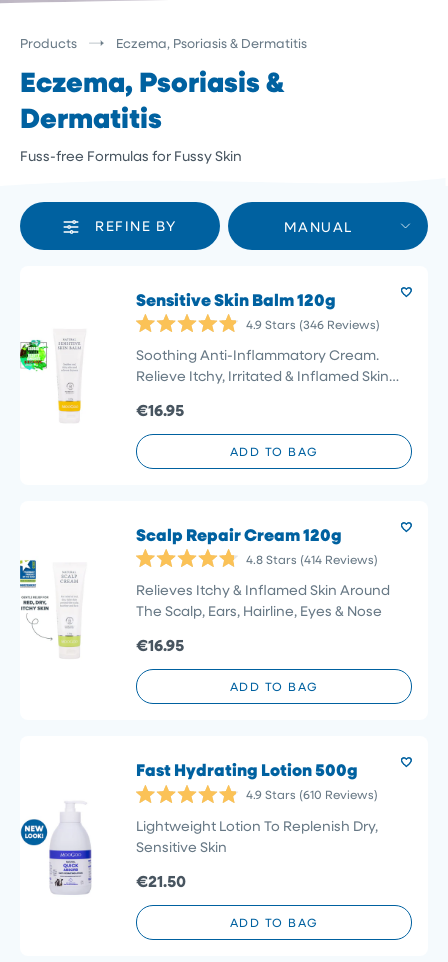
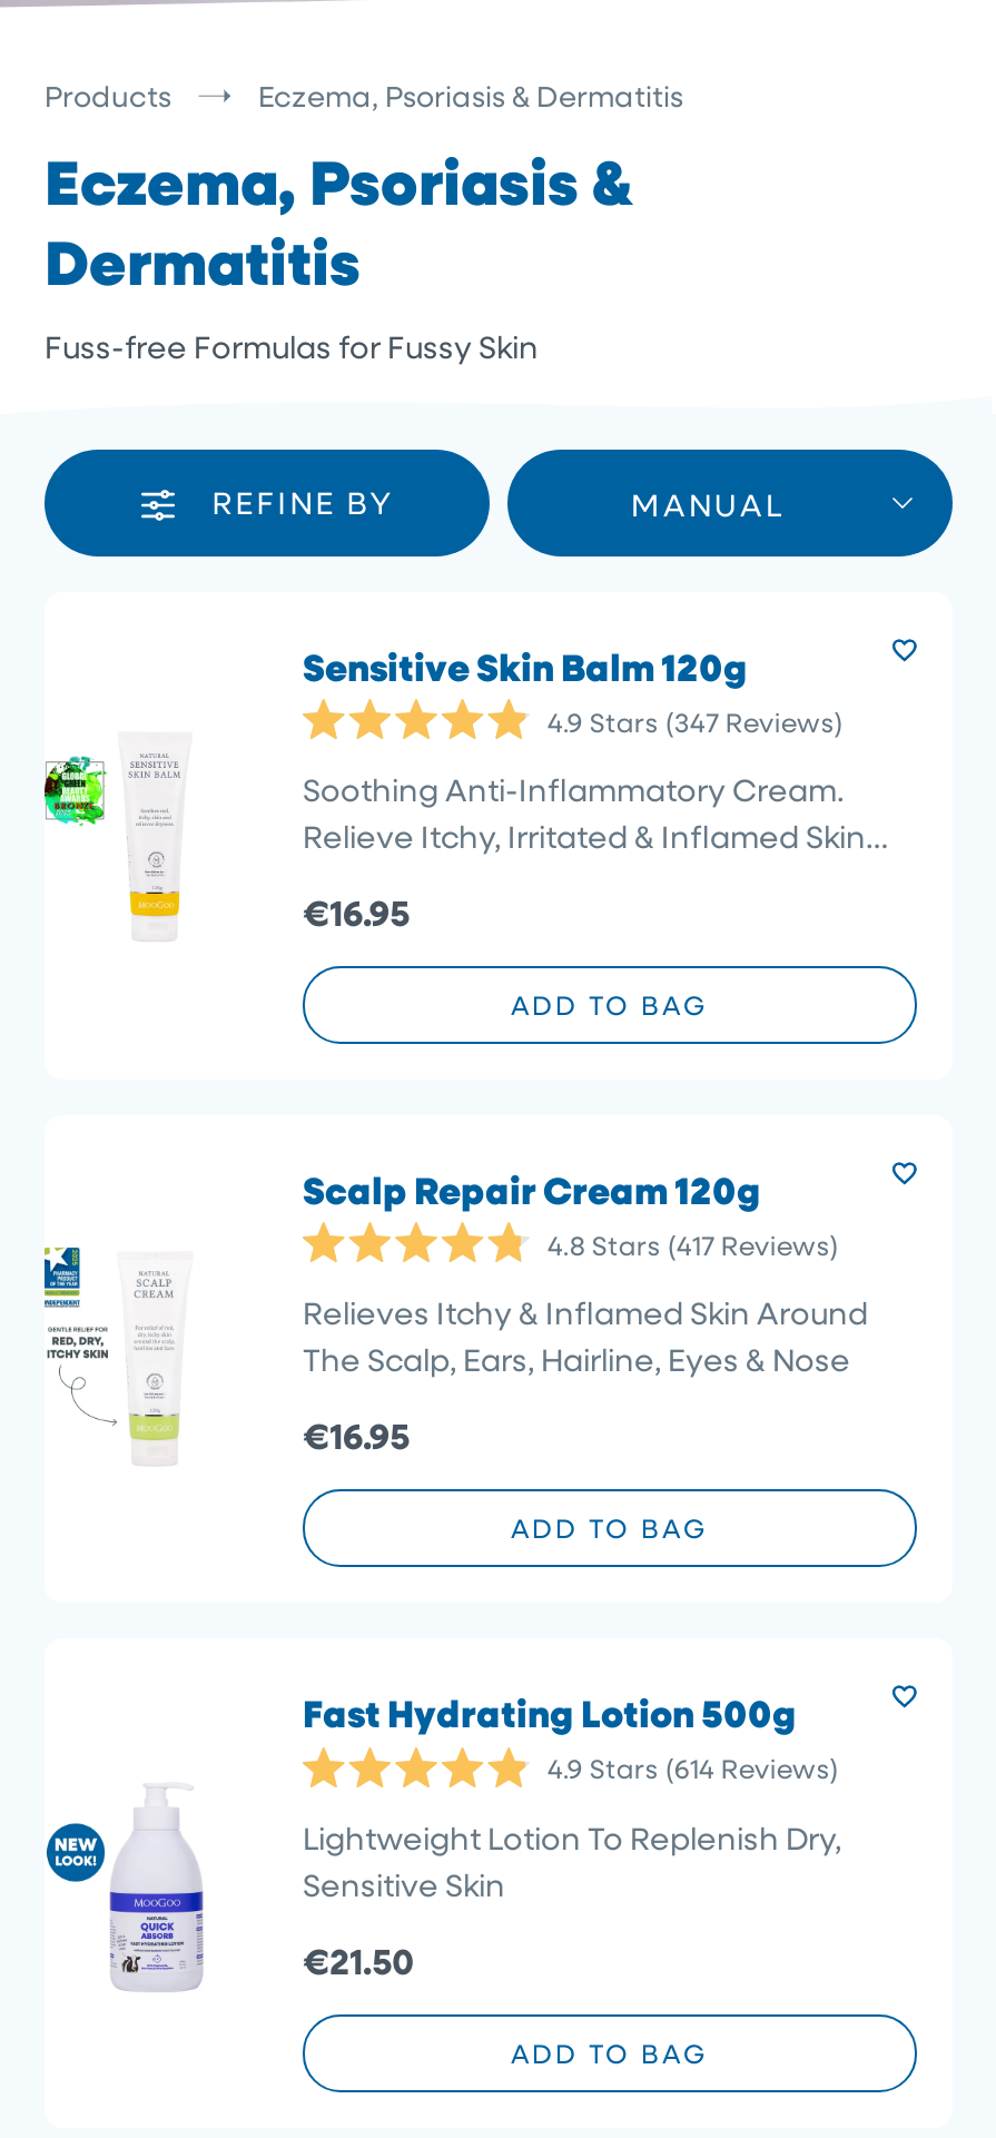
[246,315,380,331] 4.9 Stars (346 Reviews) -> [547,702,843,738] 4.9 Stars (347 Reviews)
[246,551,378,567] 4.8 Stars (414 Reviews) -> [547,1226,839,1262] 4.8 Stars (417 Reviews)
[246,786,378,802] 4.9 Stars (610 Reviews) -> [547,1750,839,1786] 4.9 Stars (614 Reviews)

